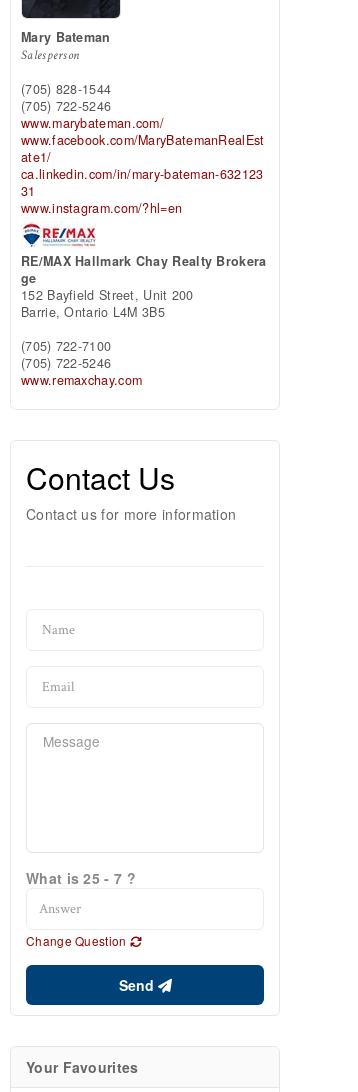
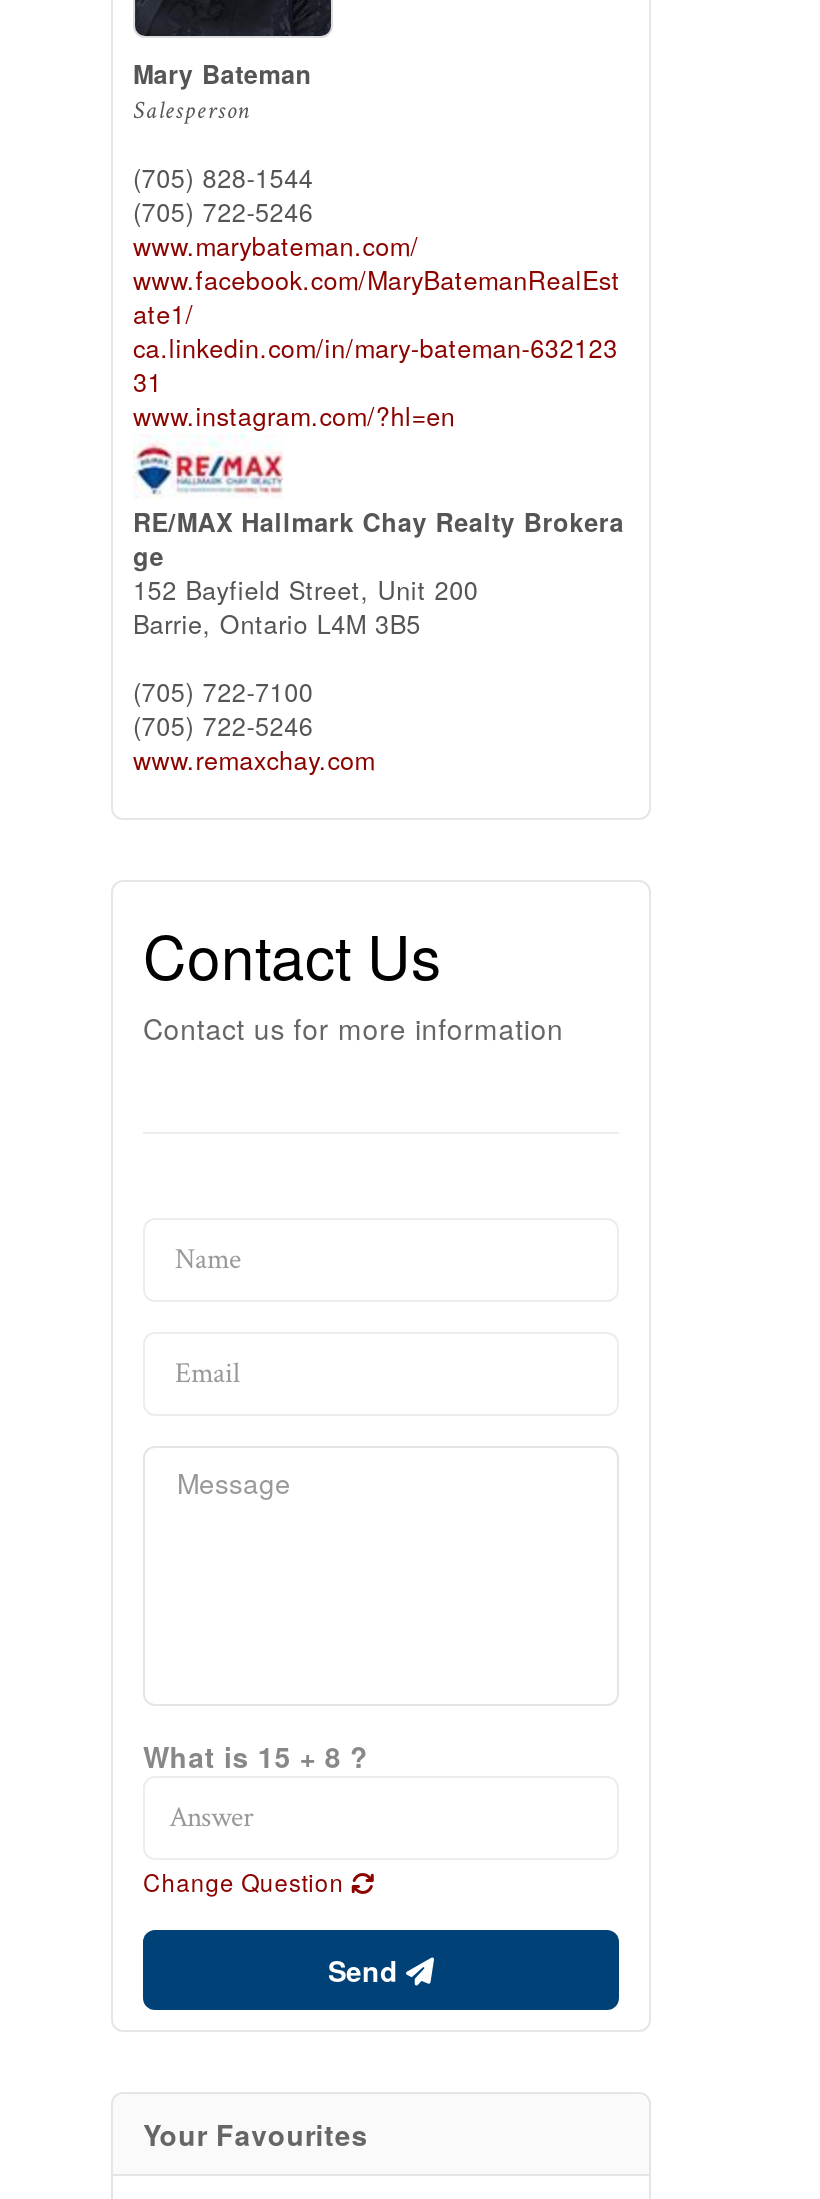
[26,868,136,888] What is 25 - 7 ? -> [143,1736,369,1776] What is 15 + 8 ?

